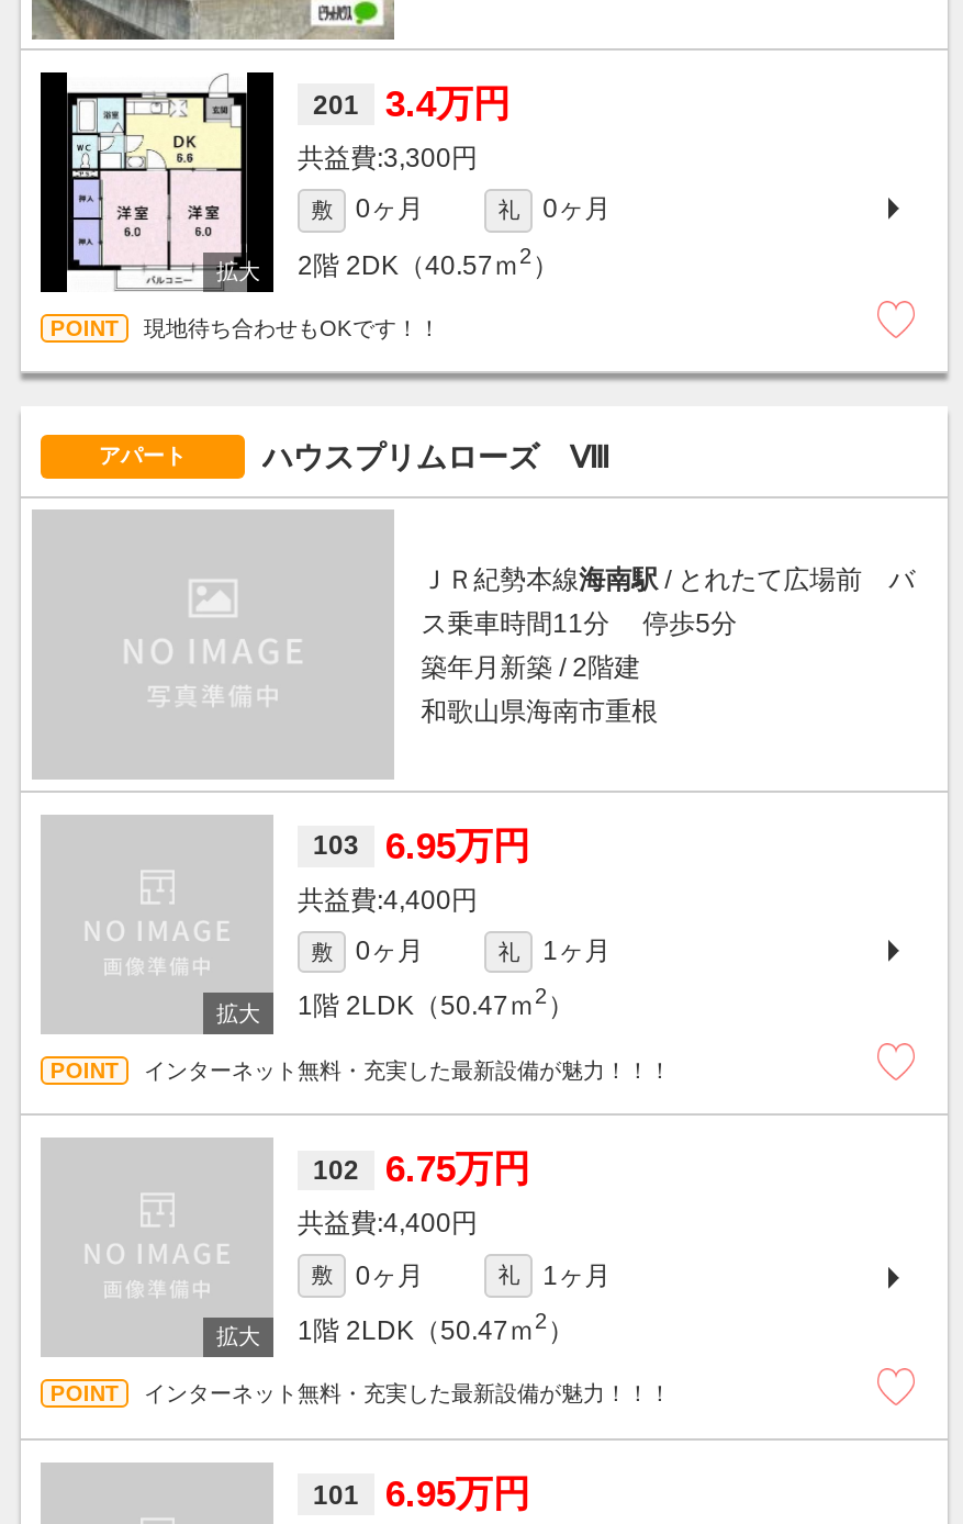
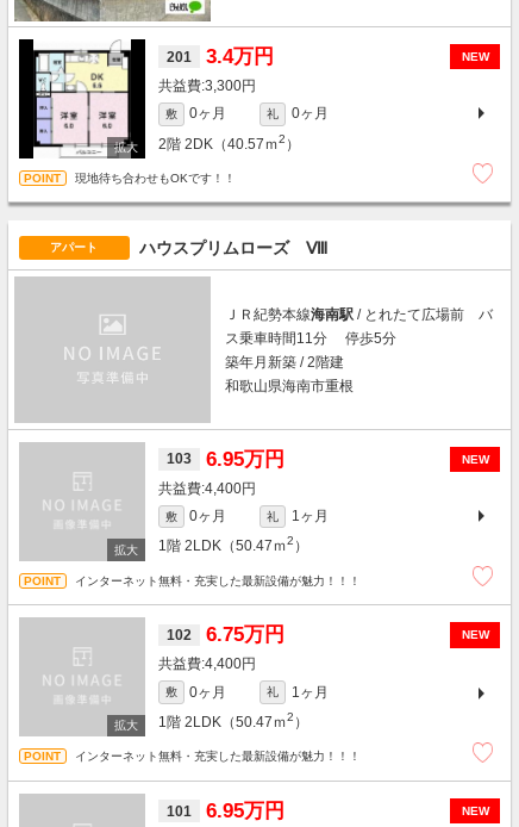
none -> [462,50,489,63] NEW
none -> [462,453,489,466] NEW
none -> [462,629,489,642] NEW
none -> [462,804,489,817] NEW

